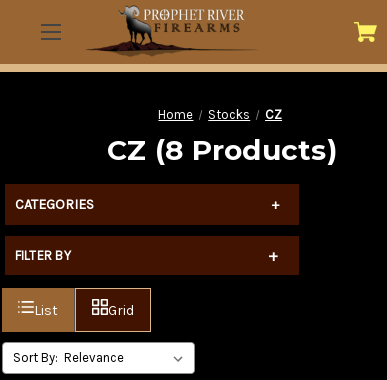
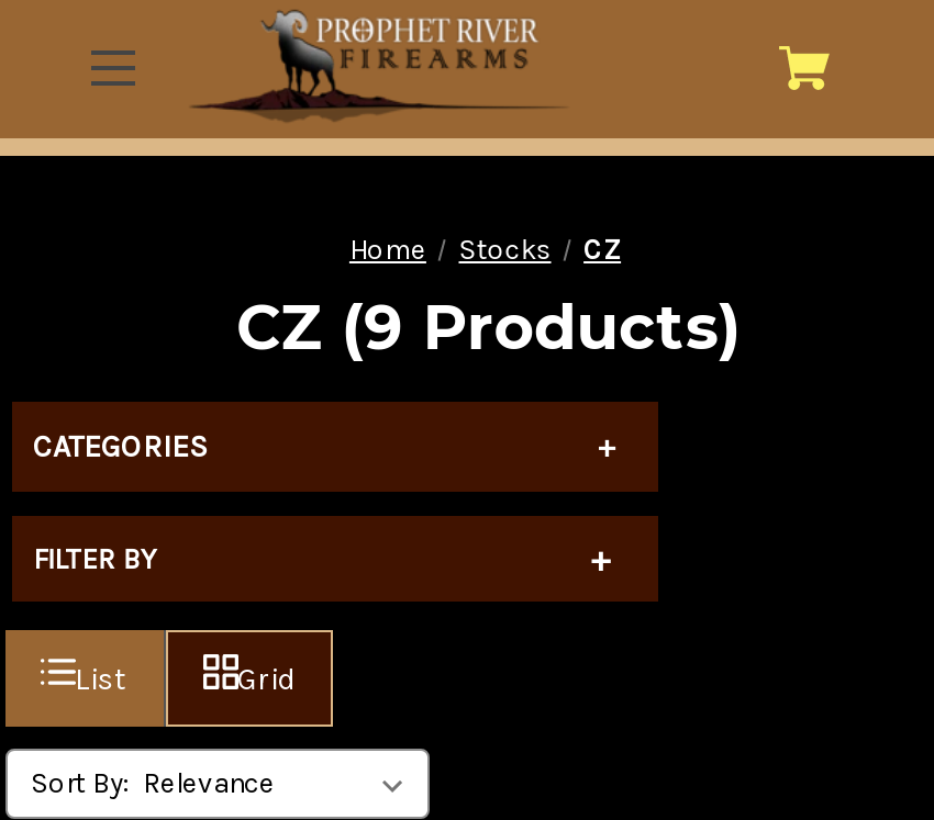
[107,133,337,167] CZ (8 Products) -> [236,290,741,364] CZ (9 Products)

